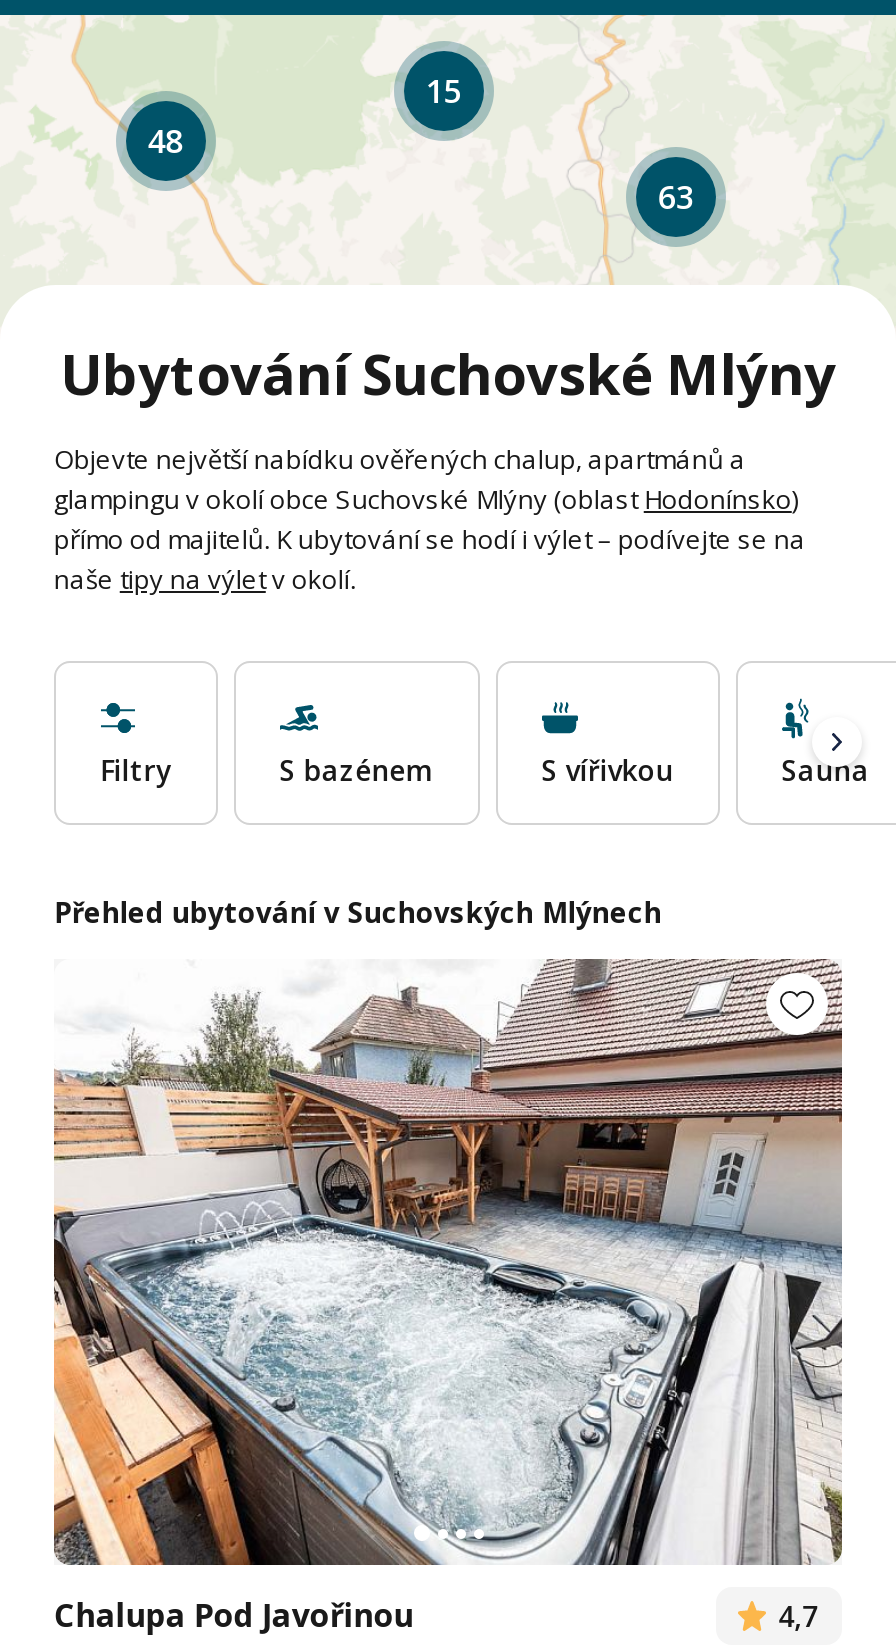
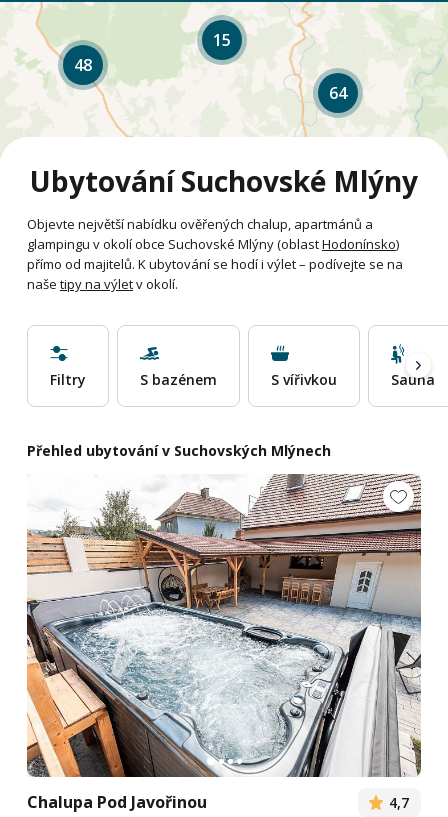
[658,175,694,219] 63 -> [329,82,347,104] 64

